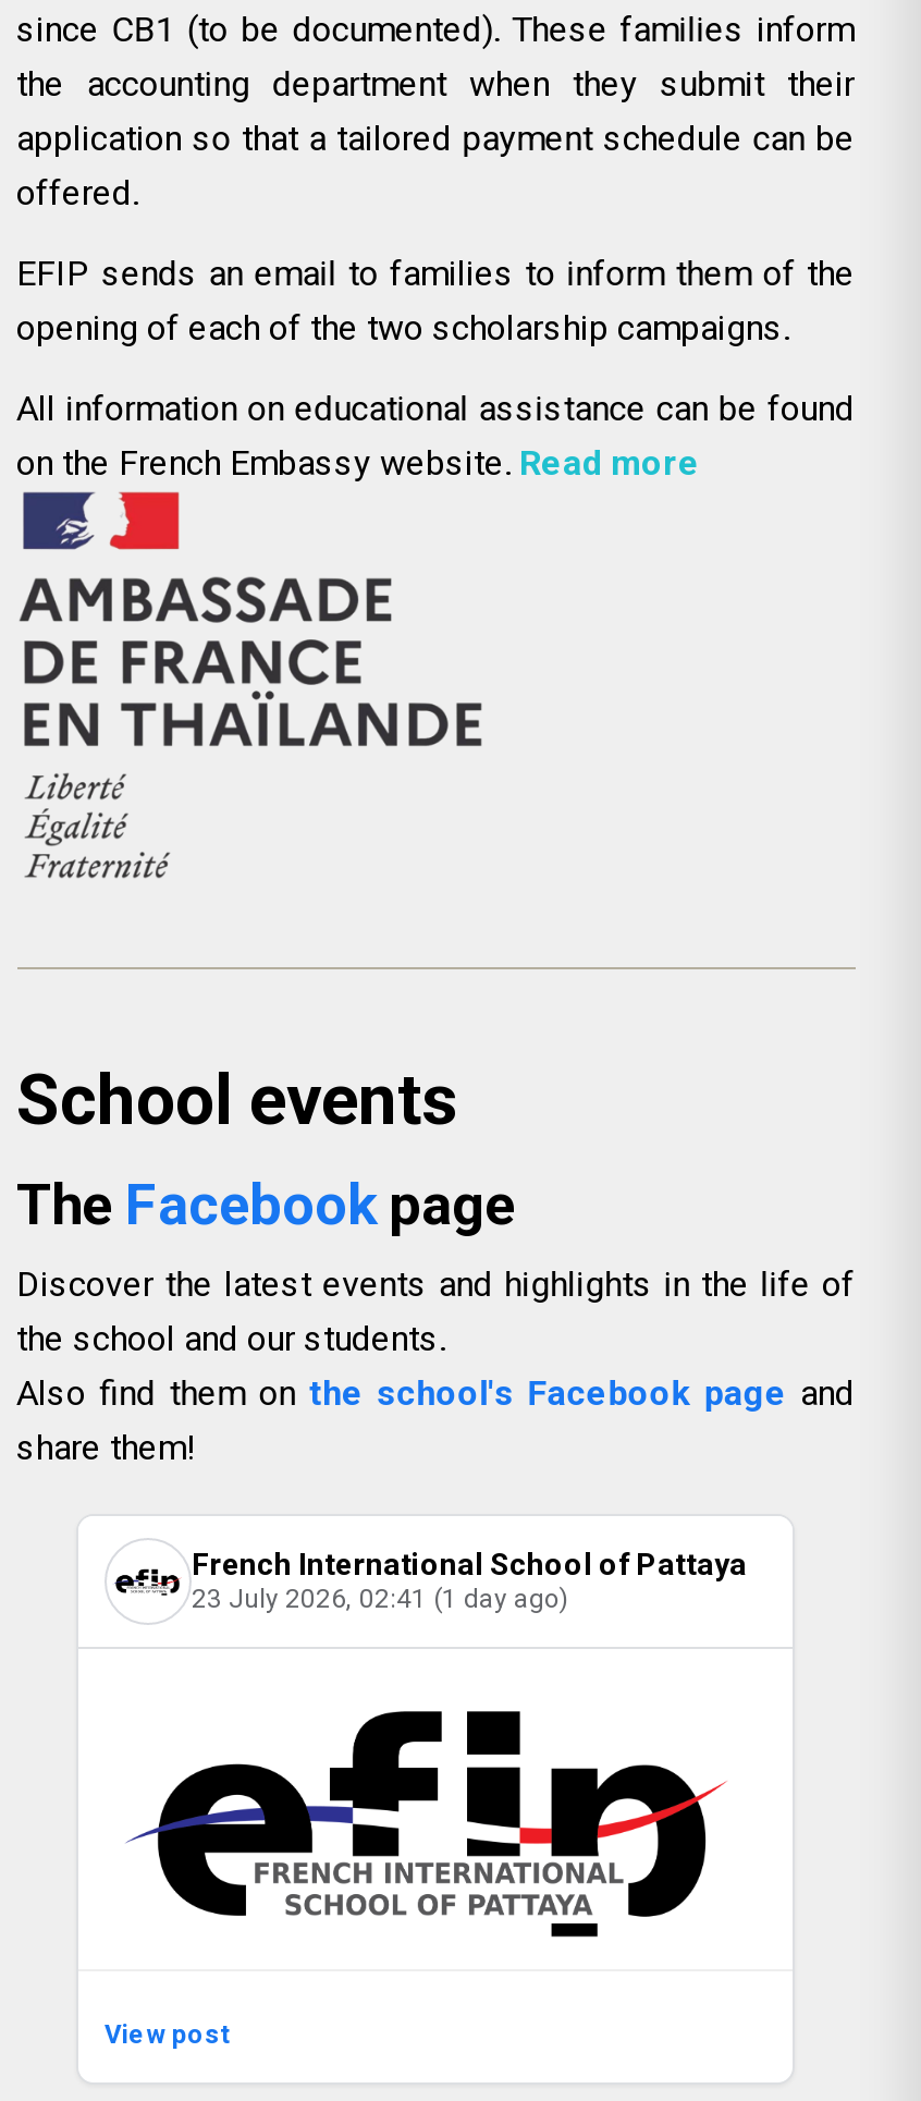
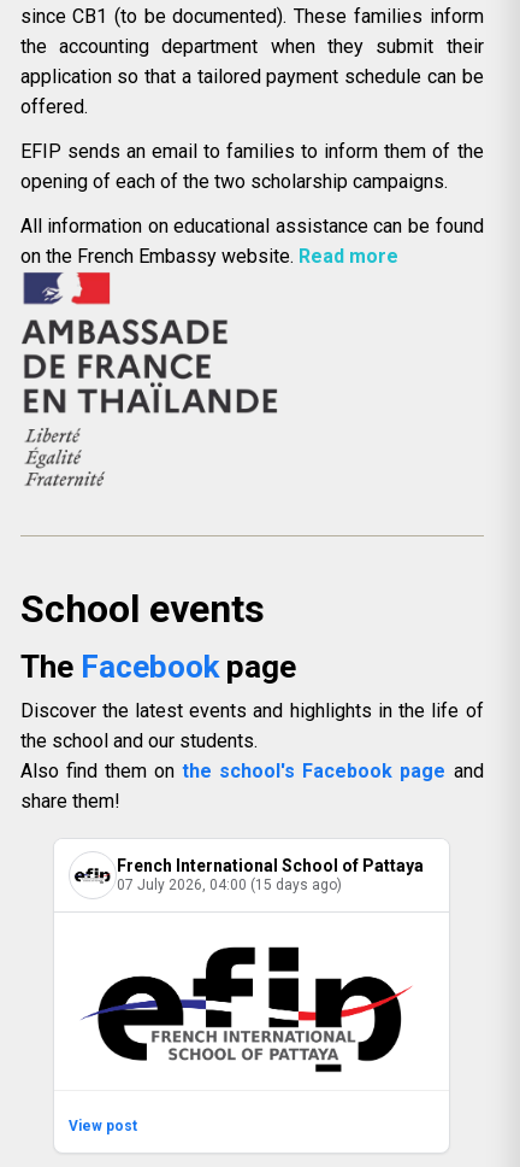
[192,1584,568,1615] 23 July 2026, 02:41 (1 day ago) -> [117,877,342,894] 07 July 2026, 04:00 (15 days ago)

